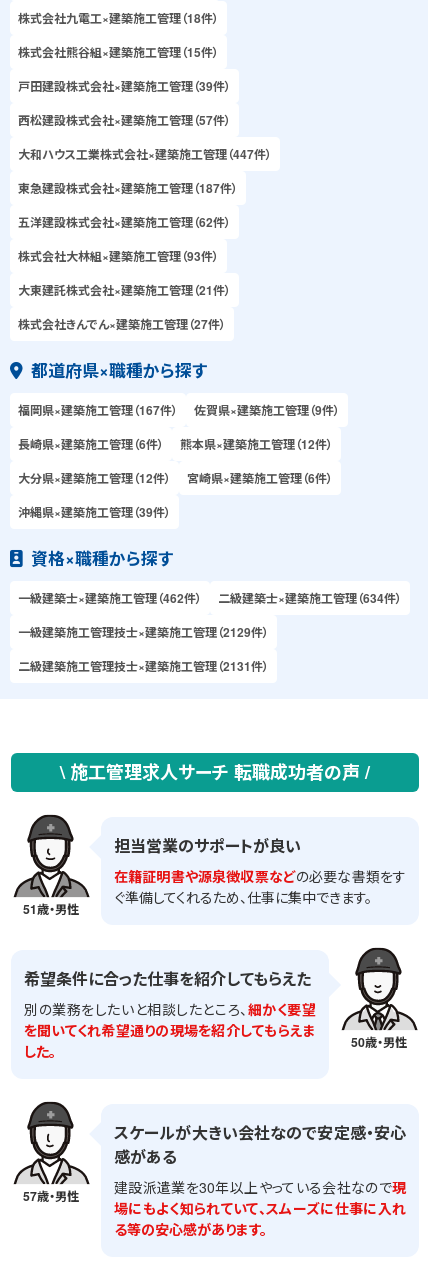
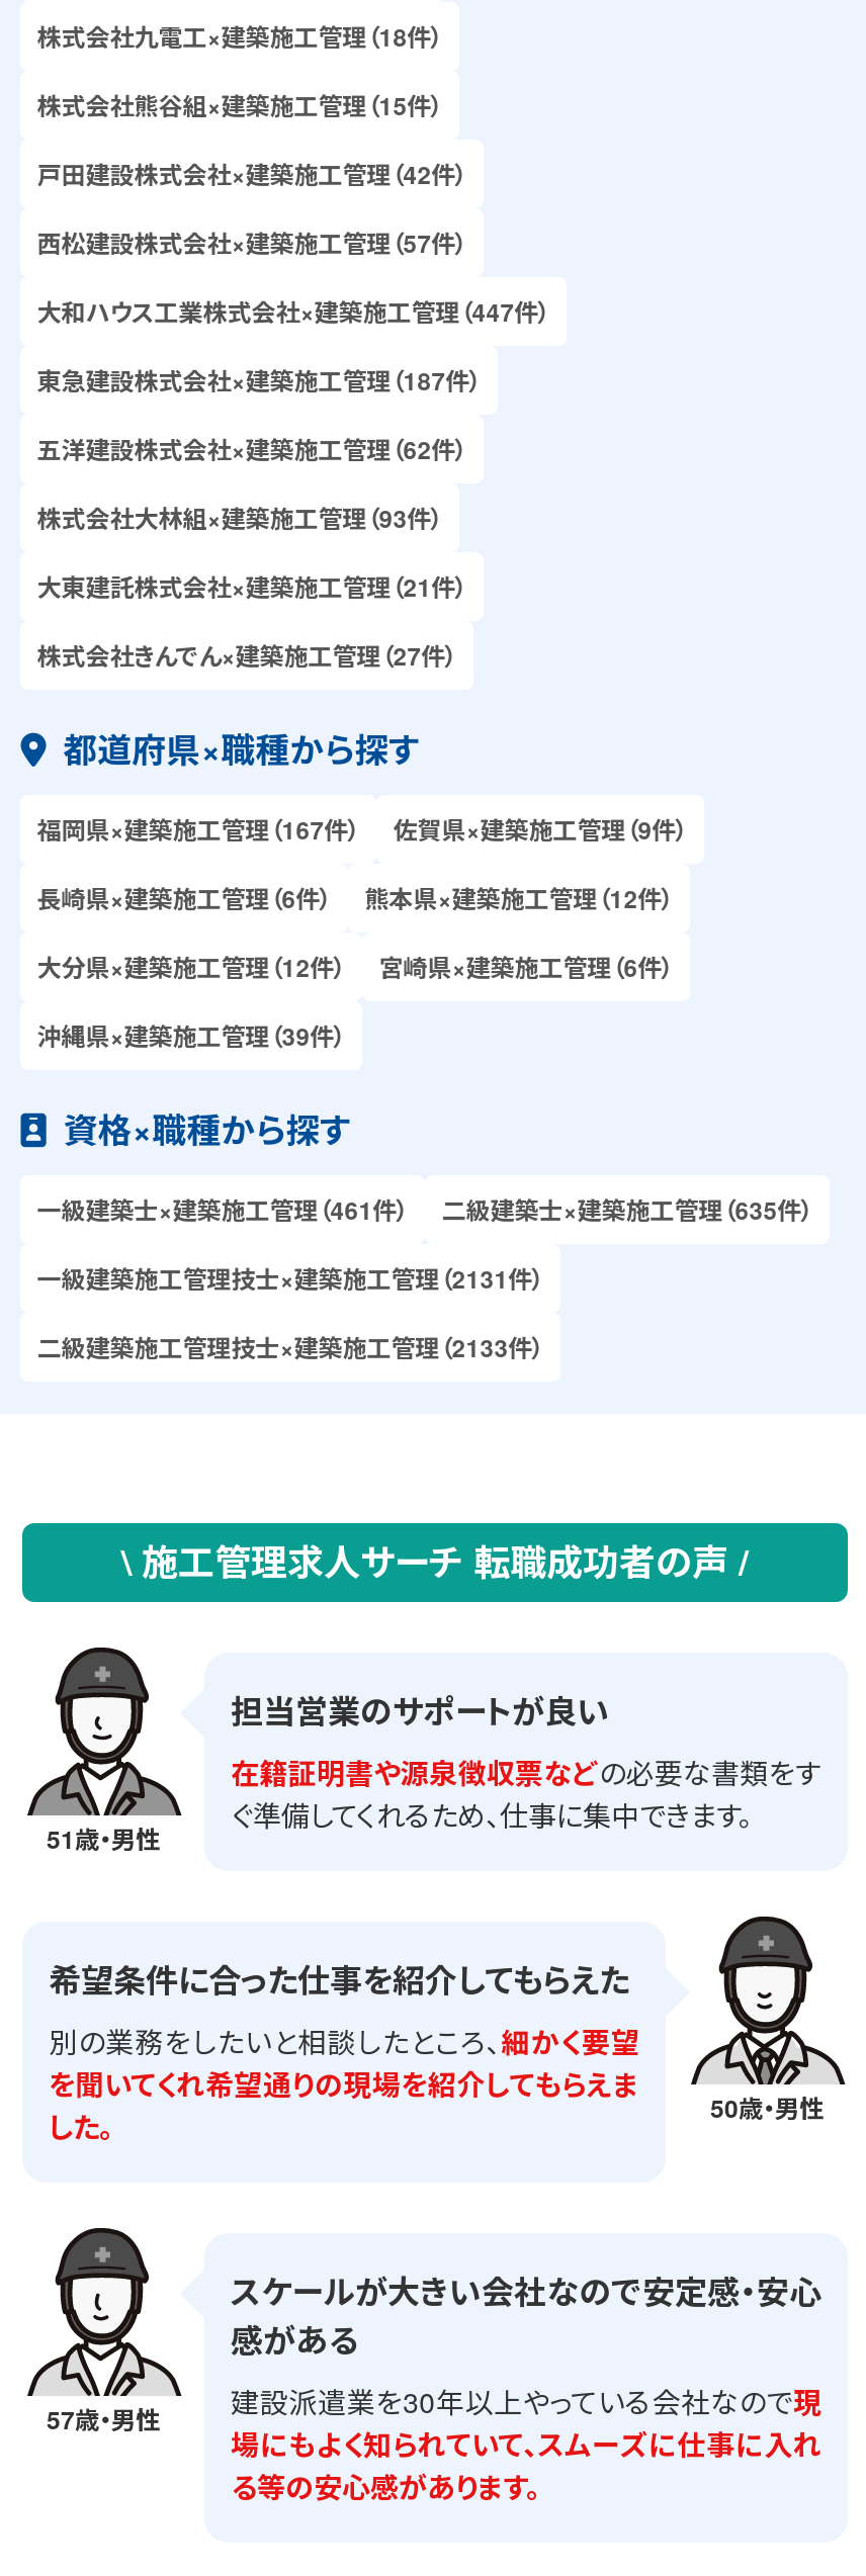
[18,76,231,94] 戸田建設株式会社×建築施工管理（39件） -> [37,155,468,191] 戸田建設株式会社×建築施工管理（42件）
[18,588,202,606] 一級建築士×建築施工管理（462件） -> [37,1190,409,1227] 一級建築士×建築施工管理（461件）
[218,588,402,606] 二級建築士×建築施工管理（634件） -> [441,1190,814,1227] 二級建築士×建築施工管理（635件）
[18,622,269,640] 一級建築施工管理技士×建築施工管理（2129件） -> [37,1259,545,1296] 一級建築施工管理技士×建築施工管理（2131件）
[18,656,269,674] 二級建築施工管理技士×建築施工管理（2131件） -> [37,1328,545,1364] 二級建築施工管理技士×建築施工管理（2133件）

